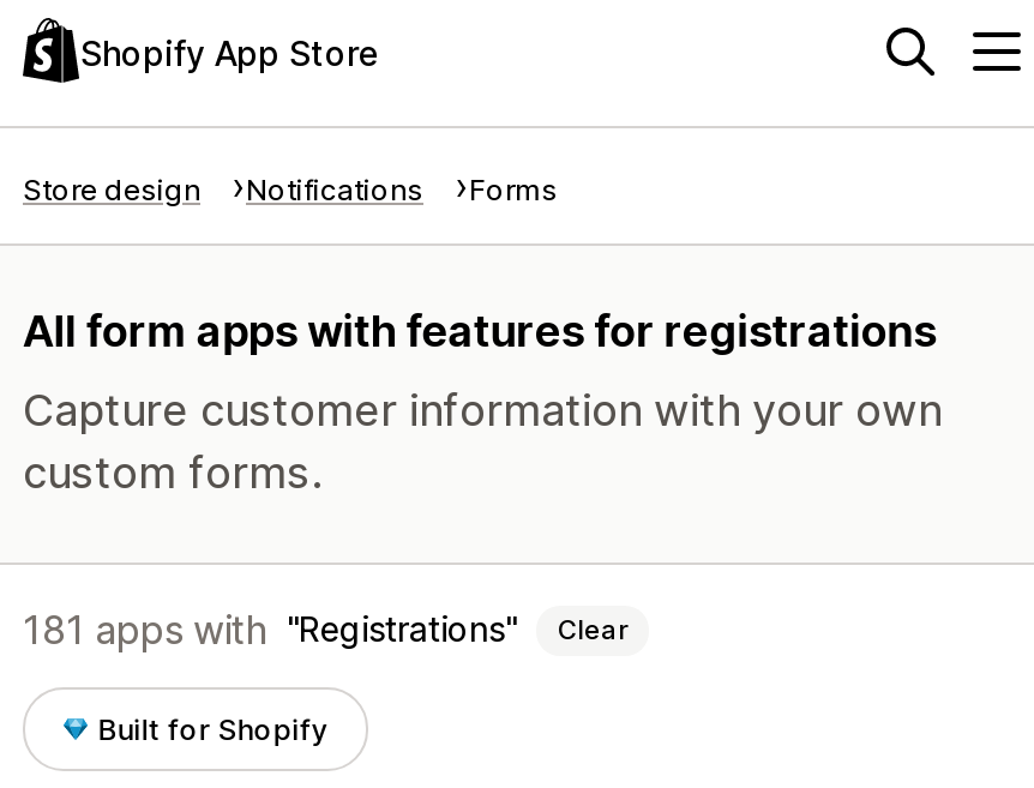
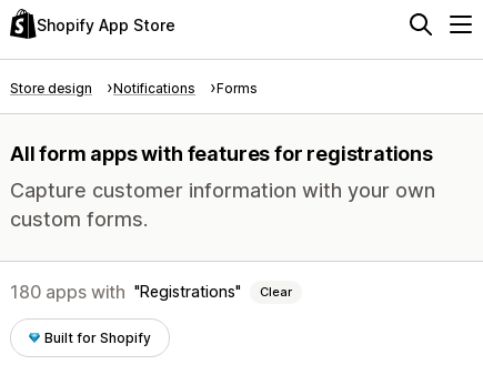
[23,606,627,654] 181 apps with Registrations Clear -> [10,281,292,303] 180 apps with Registrations Clear

